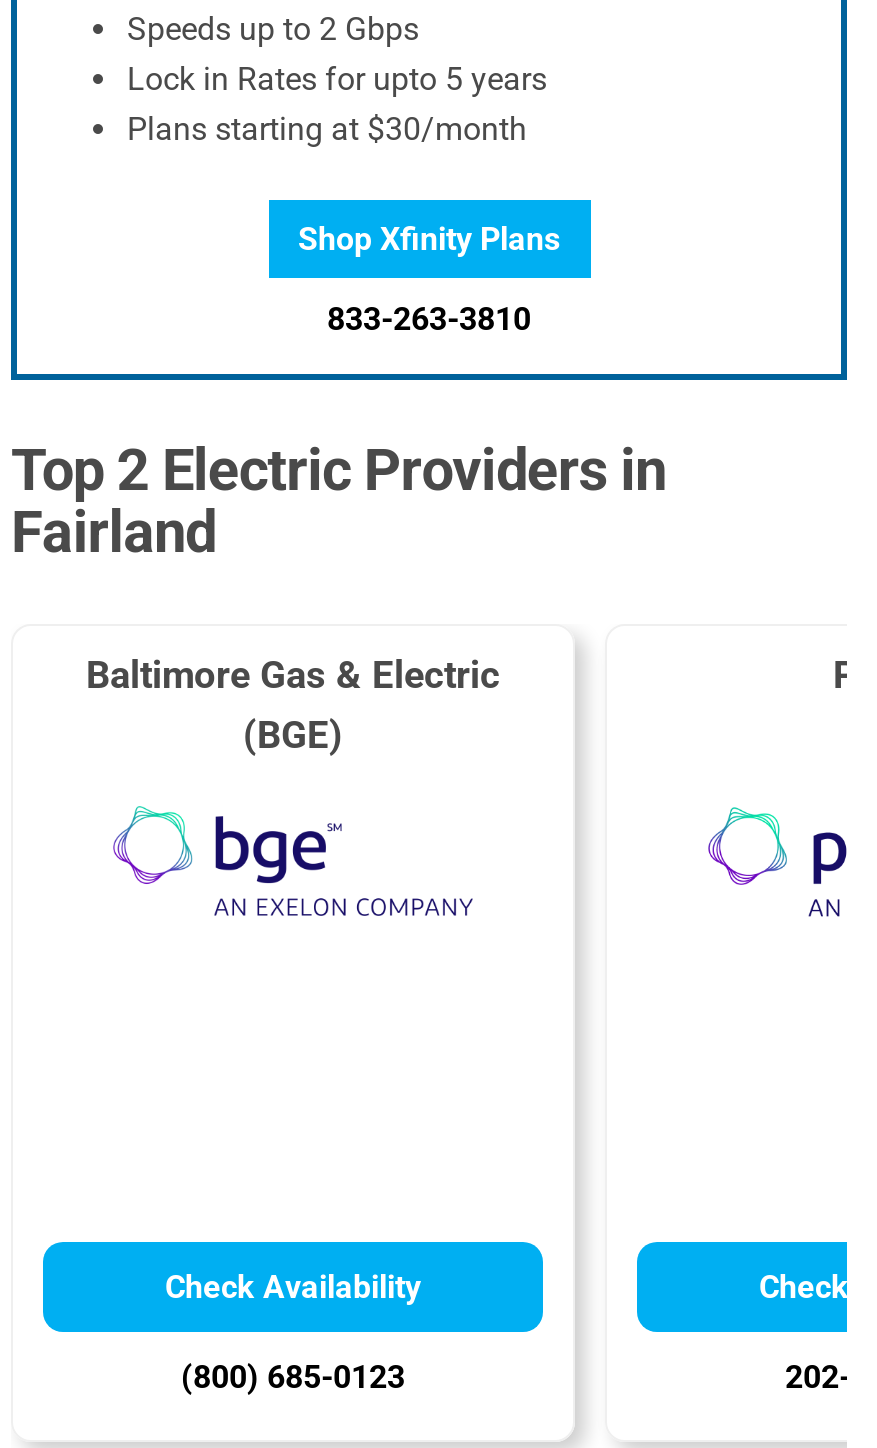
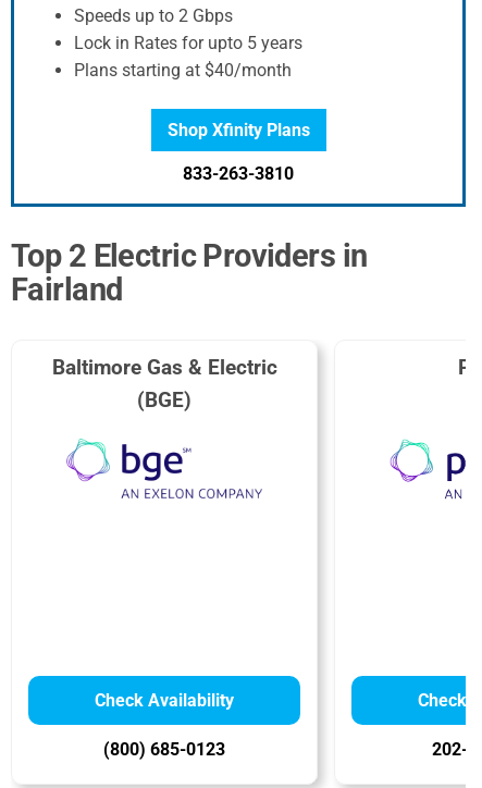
[127,109,527,147] Plans starting at $30/month -> [74,59,292,80] Plans starting at $40/month

